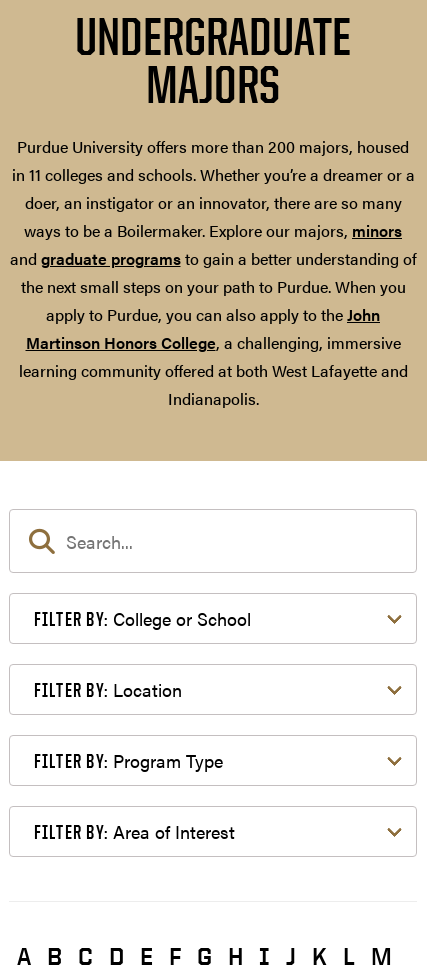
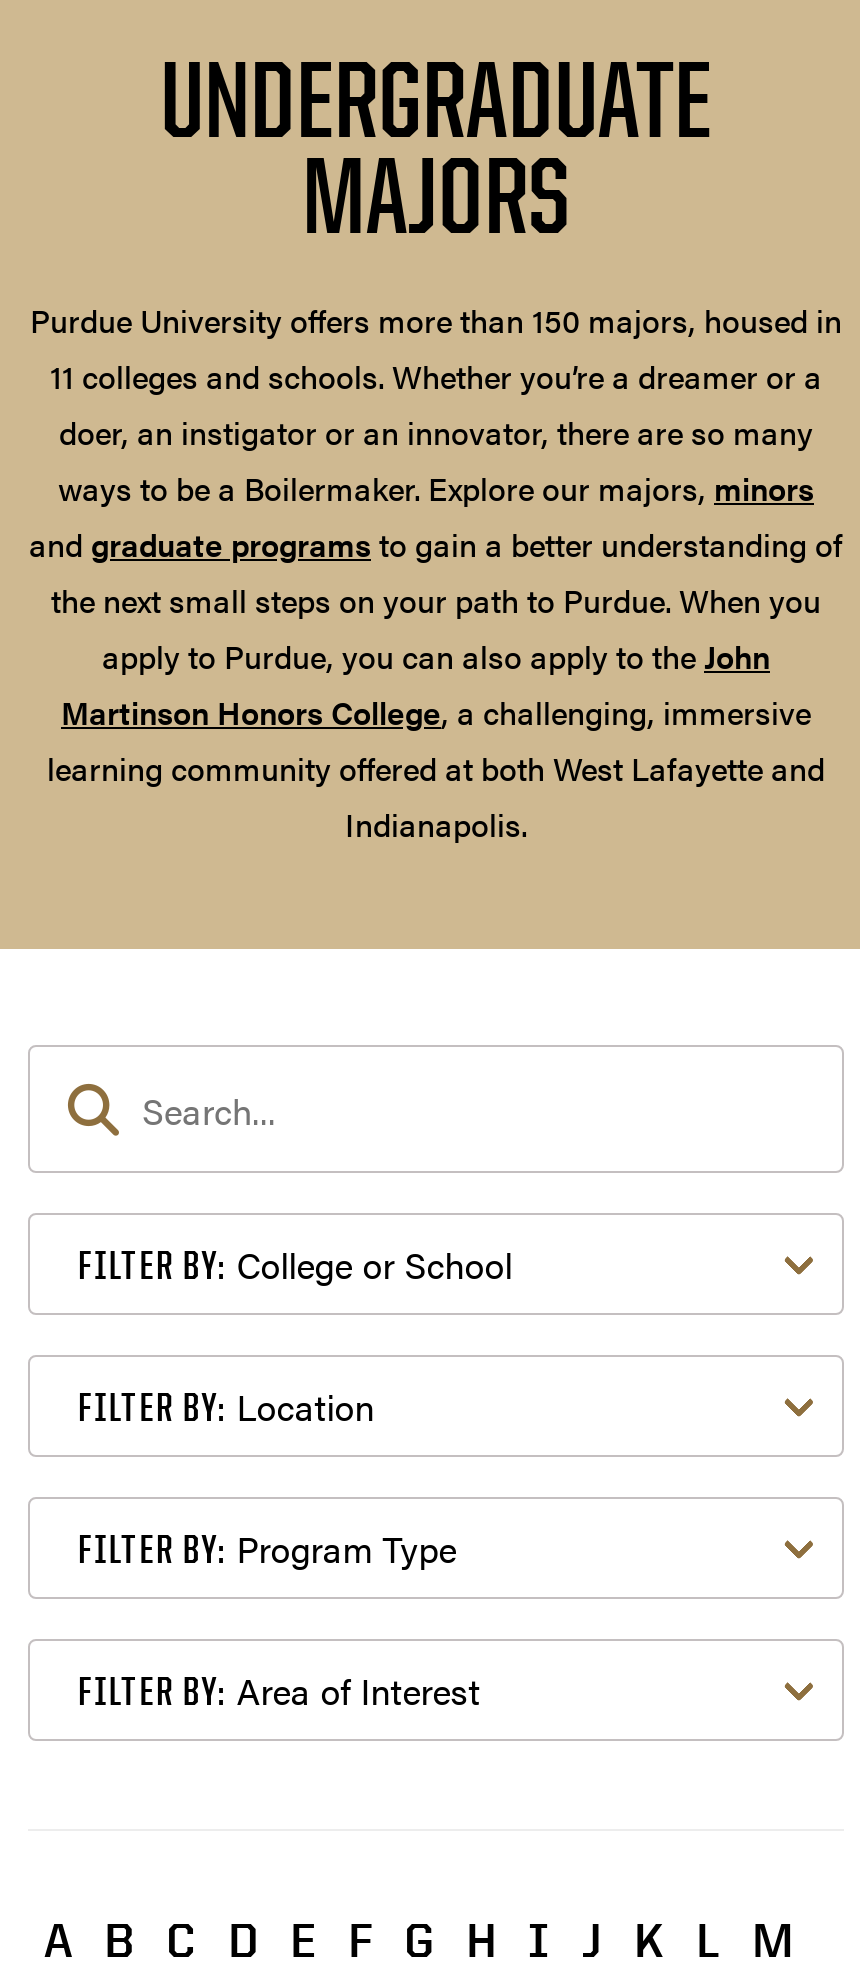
[11,135,414,186] Purdue University offers more than 200 majors, housed | in 11 colleges and schools. Whether you’re a dreamer or a -> [30,297,842,399] Purdue University offers more than 150 majors, housed in | 11 colleges and schools. Whether you’re a dreamer or a

